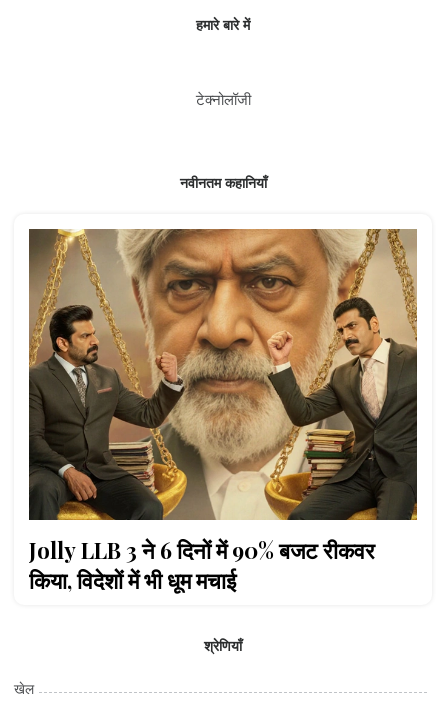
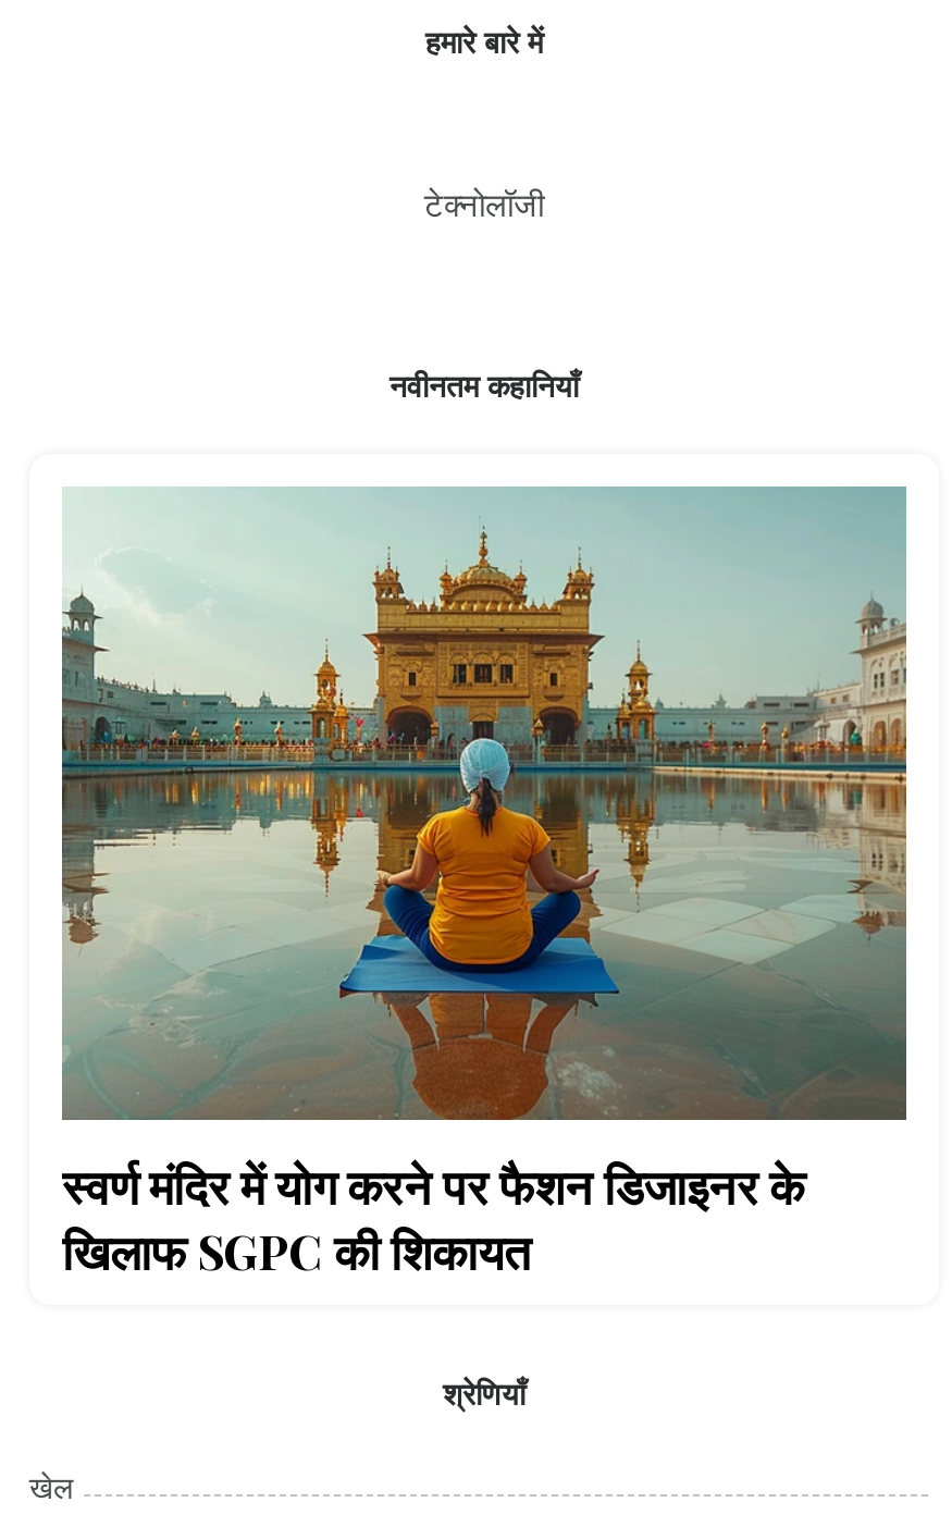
[28,228,418,595] [image] | Jolly LLB 3 ने 6 दिनों में 90% बजट रीकवर | किया, विदेशों में भी धूम मचाई -> [60,484,908,1283] [image] | स्वर्ण मंदिर में योग करने पर फैशन डिजाइनर के | खिलाफ SGPC की शिकायत

